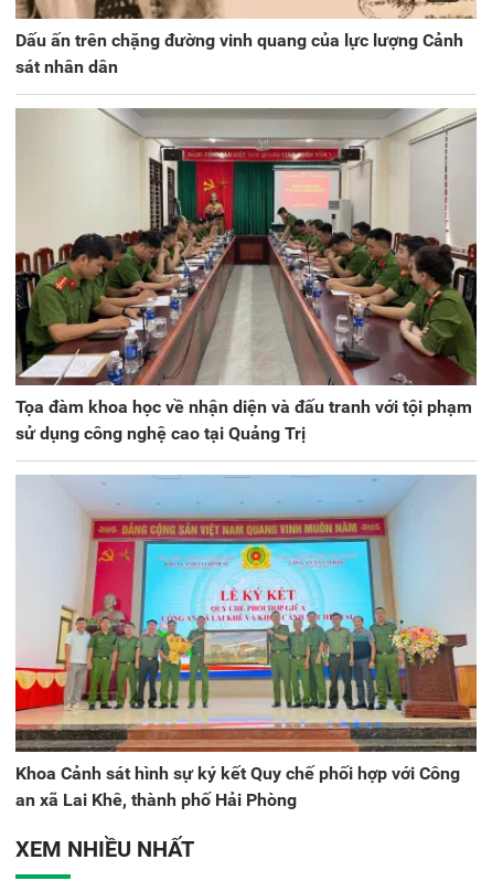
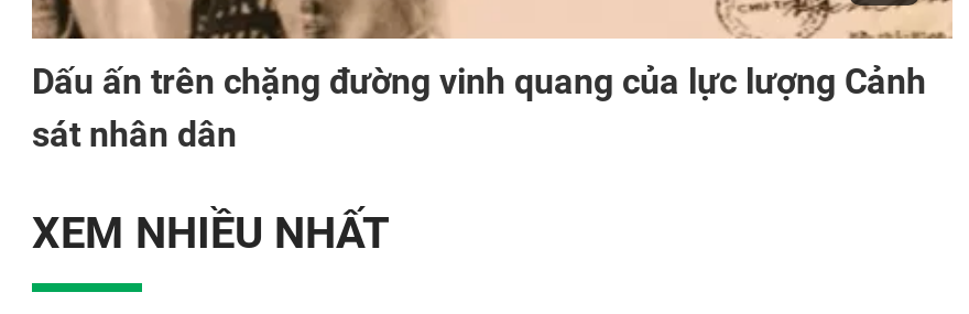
[14,107,478,444] [image] | Tọa đàm khoa học về nhận diện và đấu tranh với tội phạm | sử dụng công nghệ cao tại Quảng Trị -> none
[14,474,478,810] [image] | Khoa Cảnh sát hình sự ký kết Quy chế phối hợp với Công | an xã Lai Khê, thành phố Hải Phòng -> none

